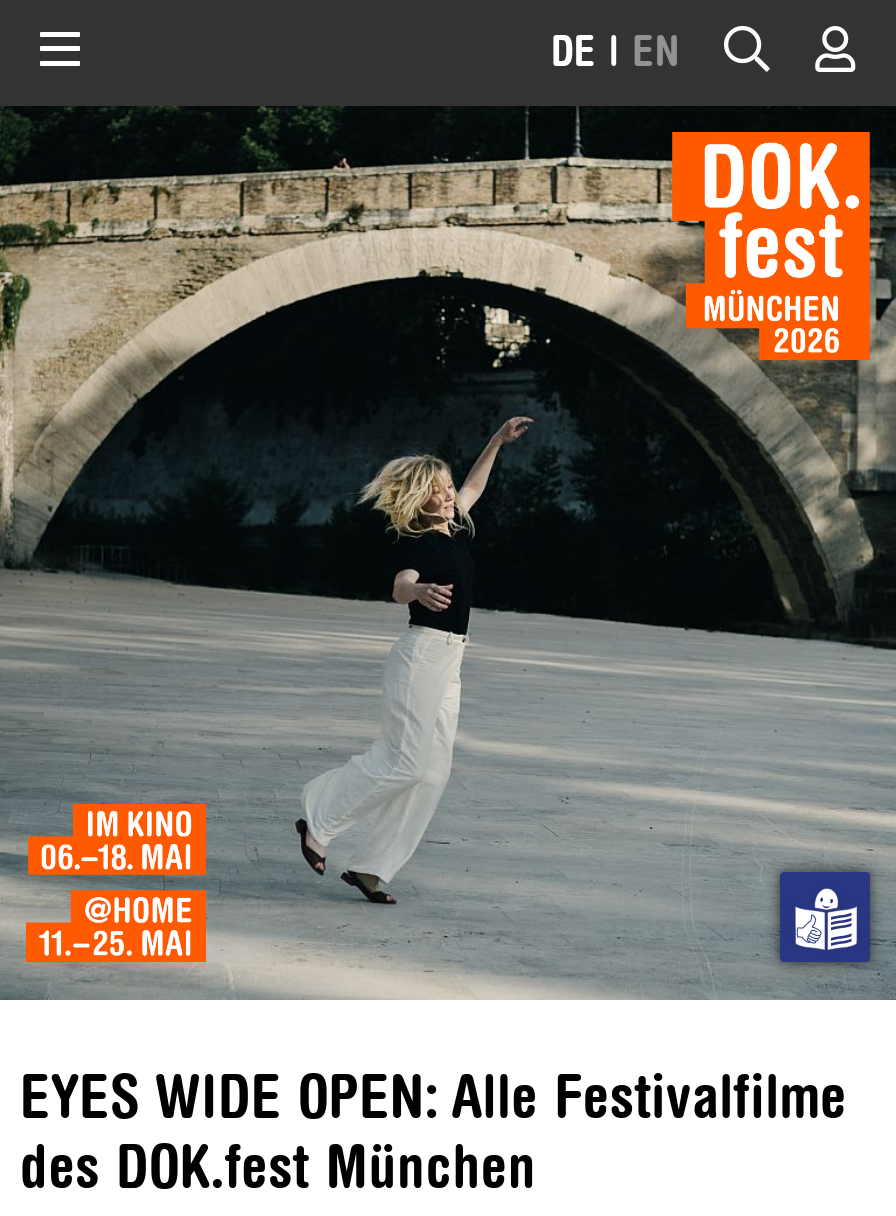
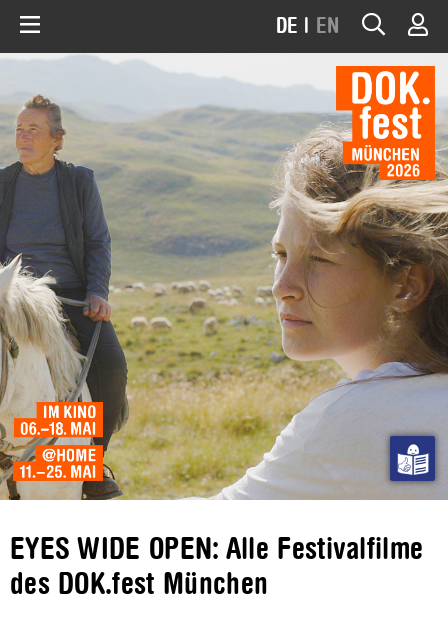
[6,106,890,1002] [image] -> [3,52,445,500] [image]

